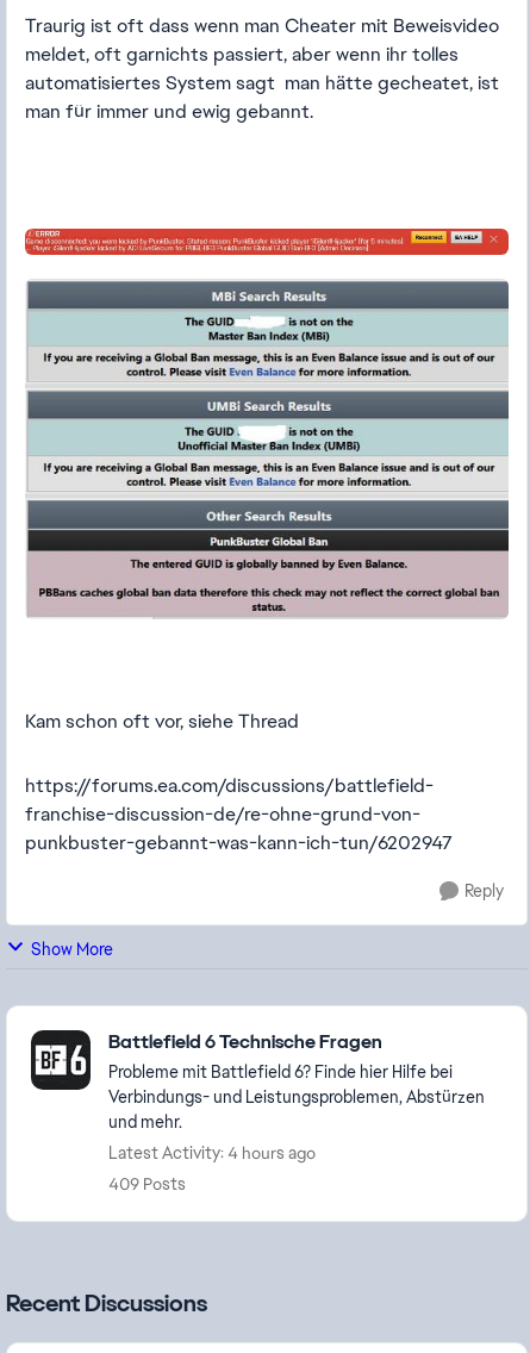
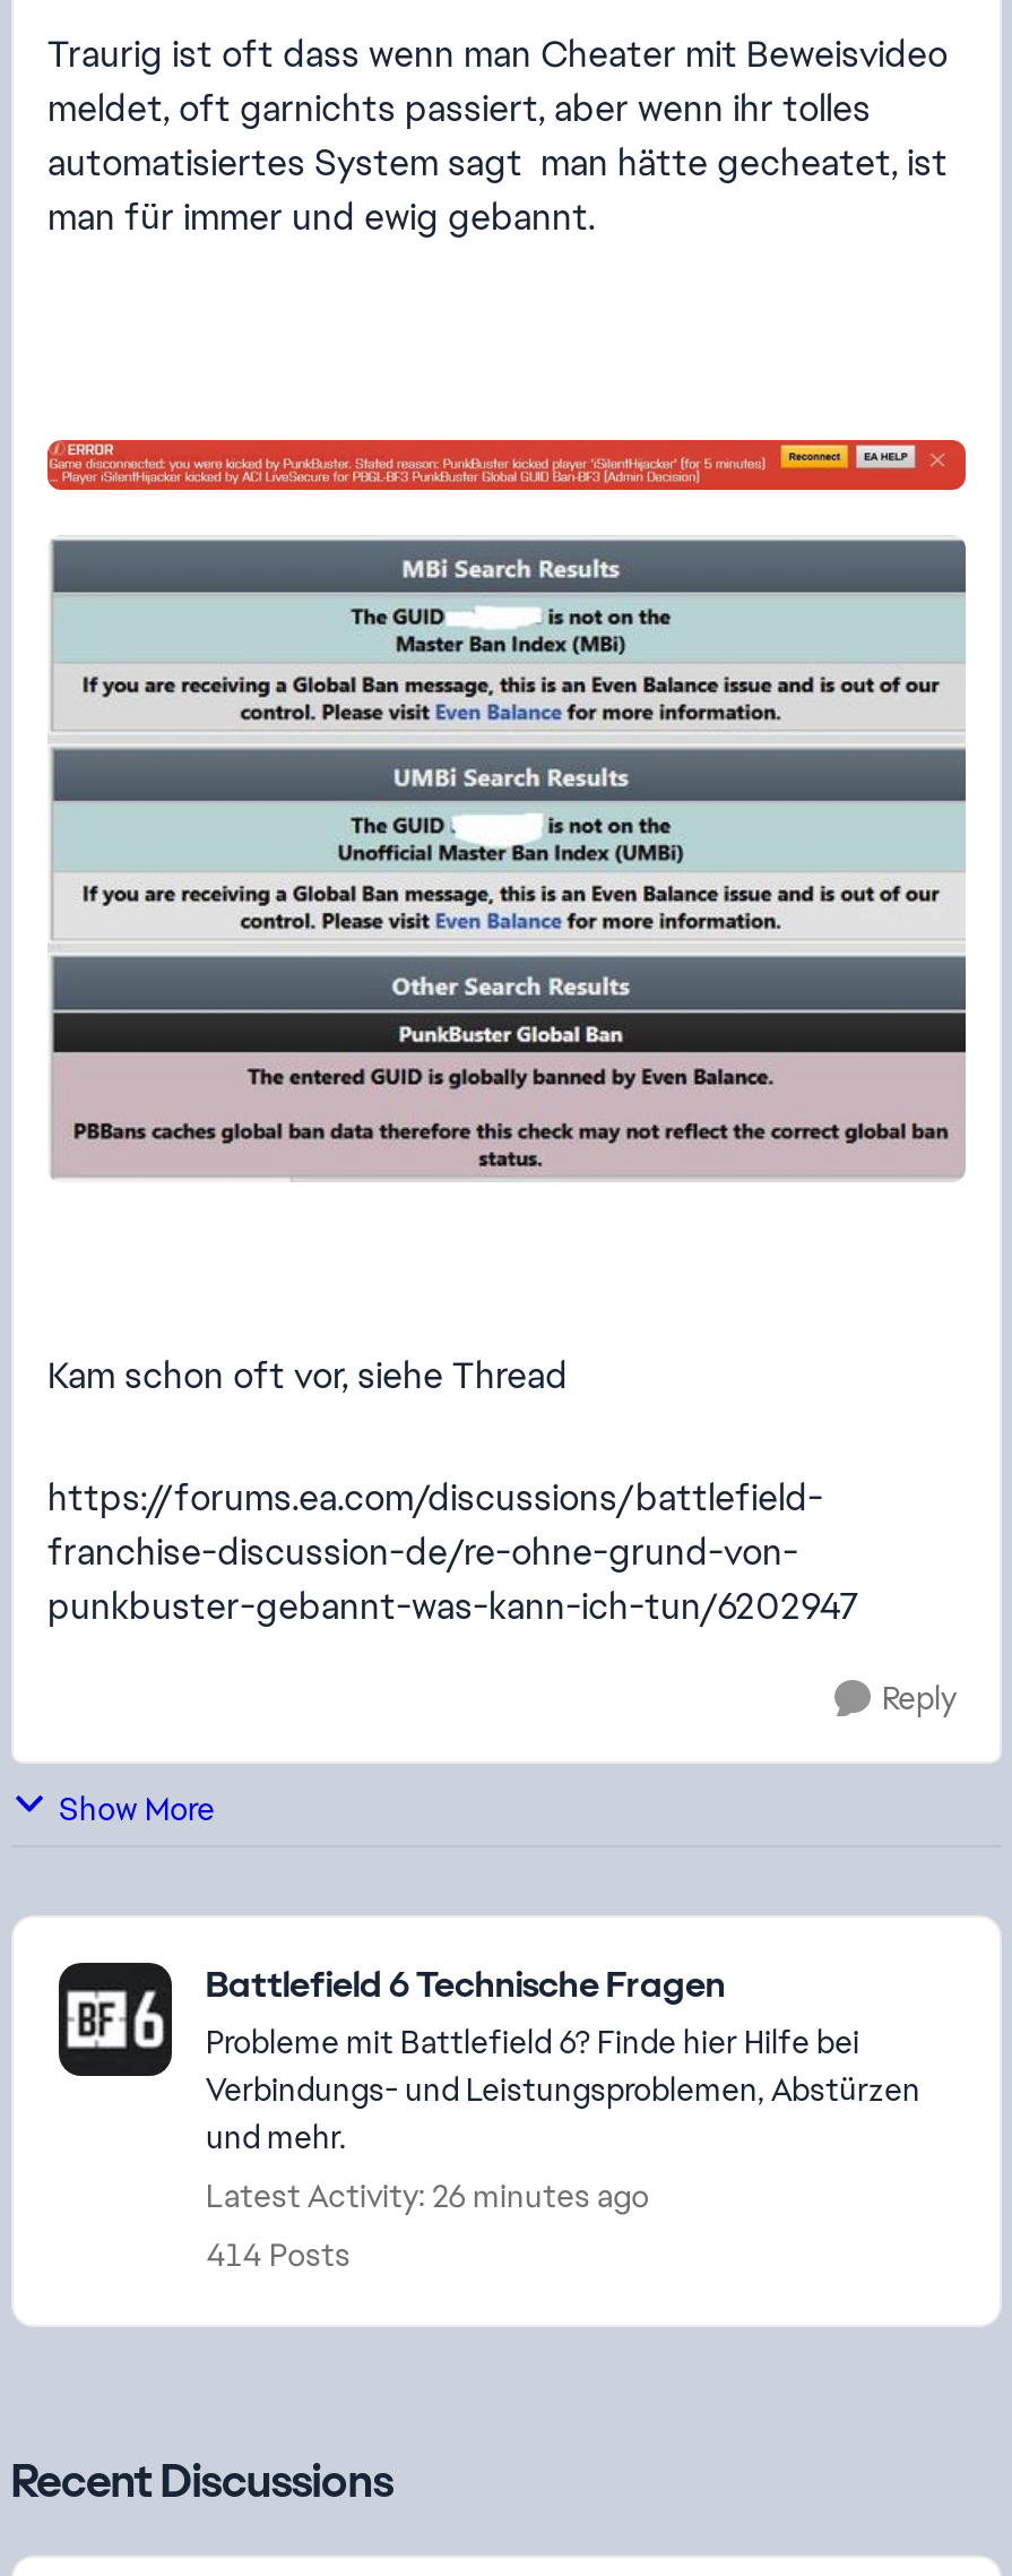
[108,1142,316,1164] Latest Activity: 4 hours ago -> [206,2176,649,2216] Latest Activity: 26 minutes ago
[108,1173,186,1195] 409 Posts -> [206,2234,351,2275] 414 Posts

